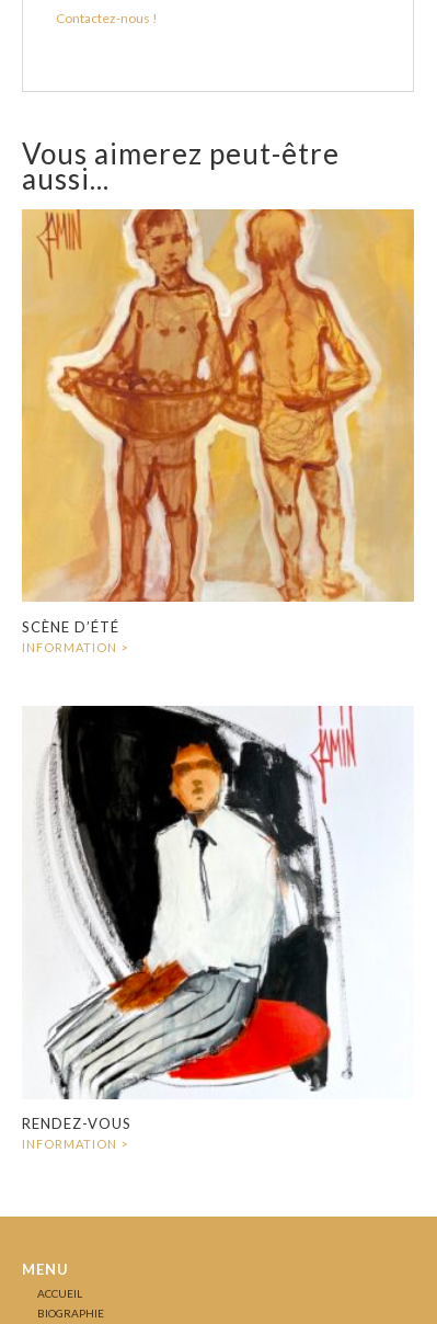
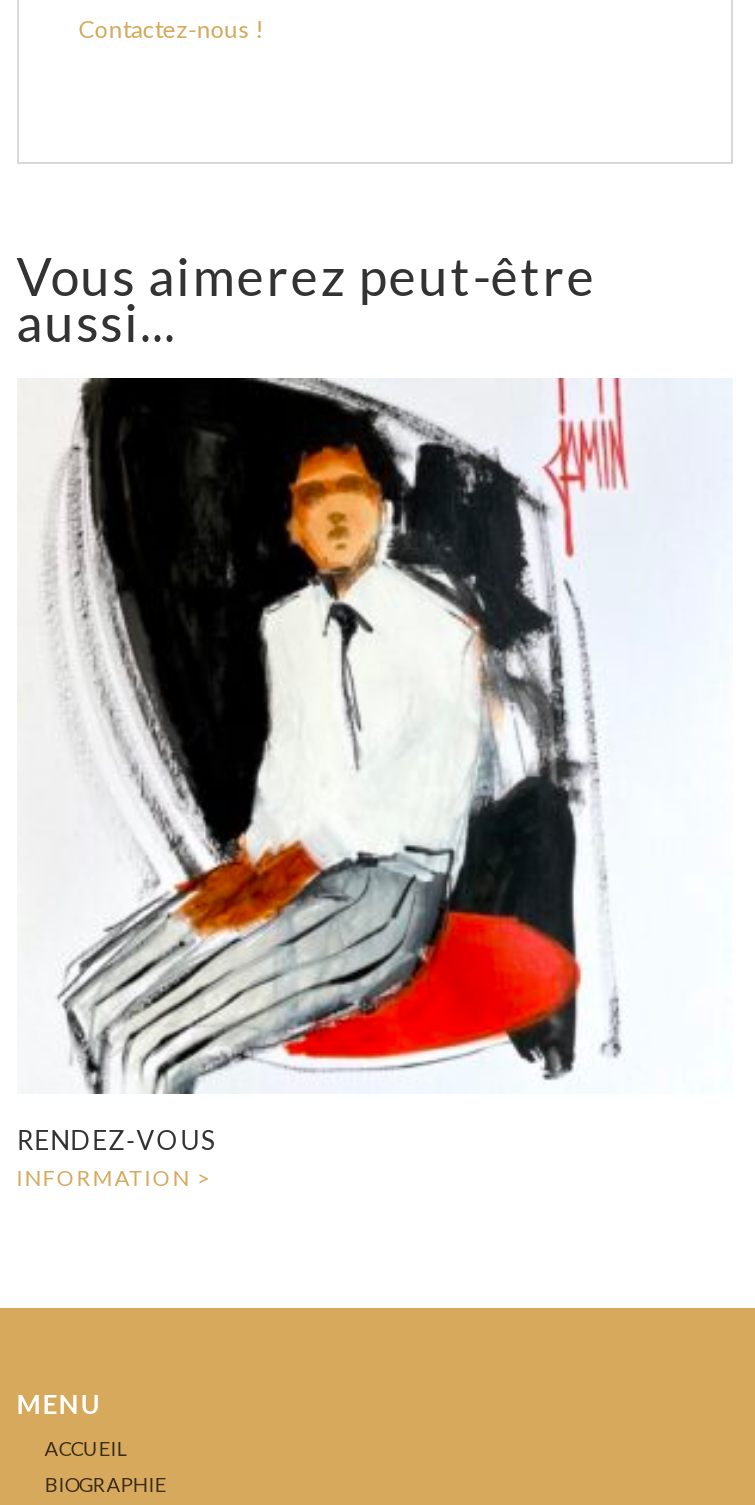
[21,208,415,635] [image] | SCÈNE D’ÉTÉ -> none

